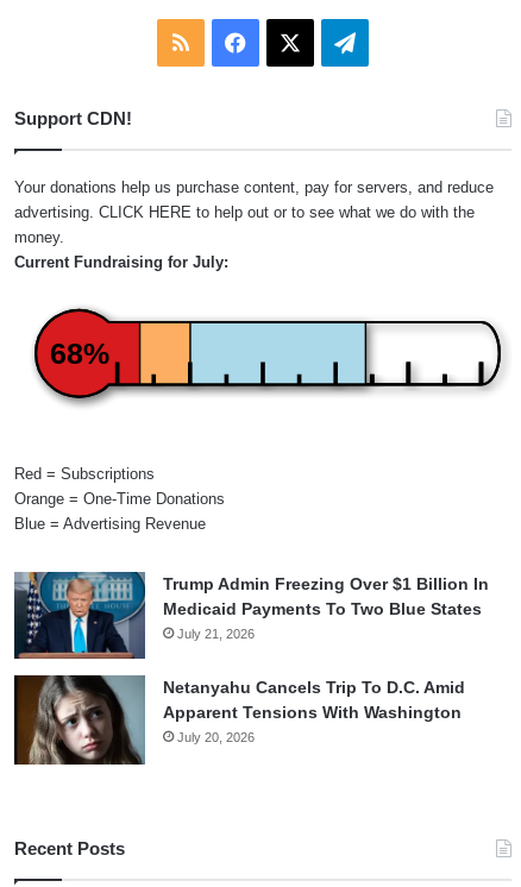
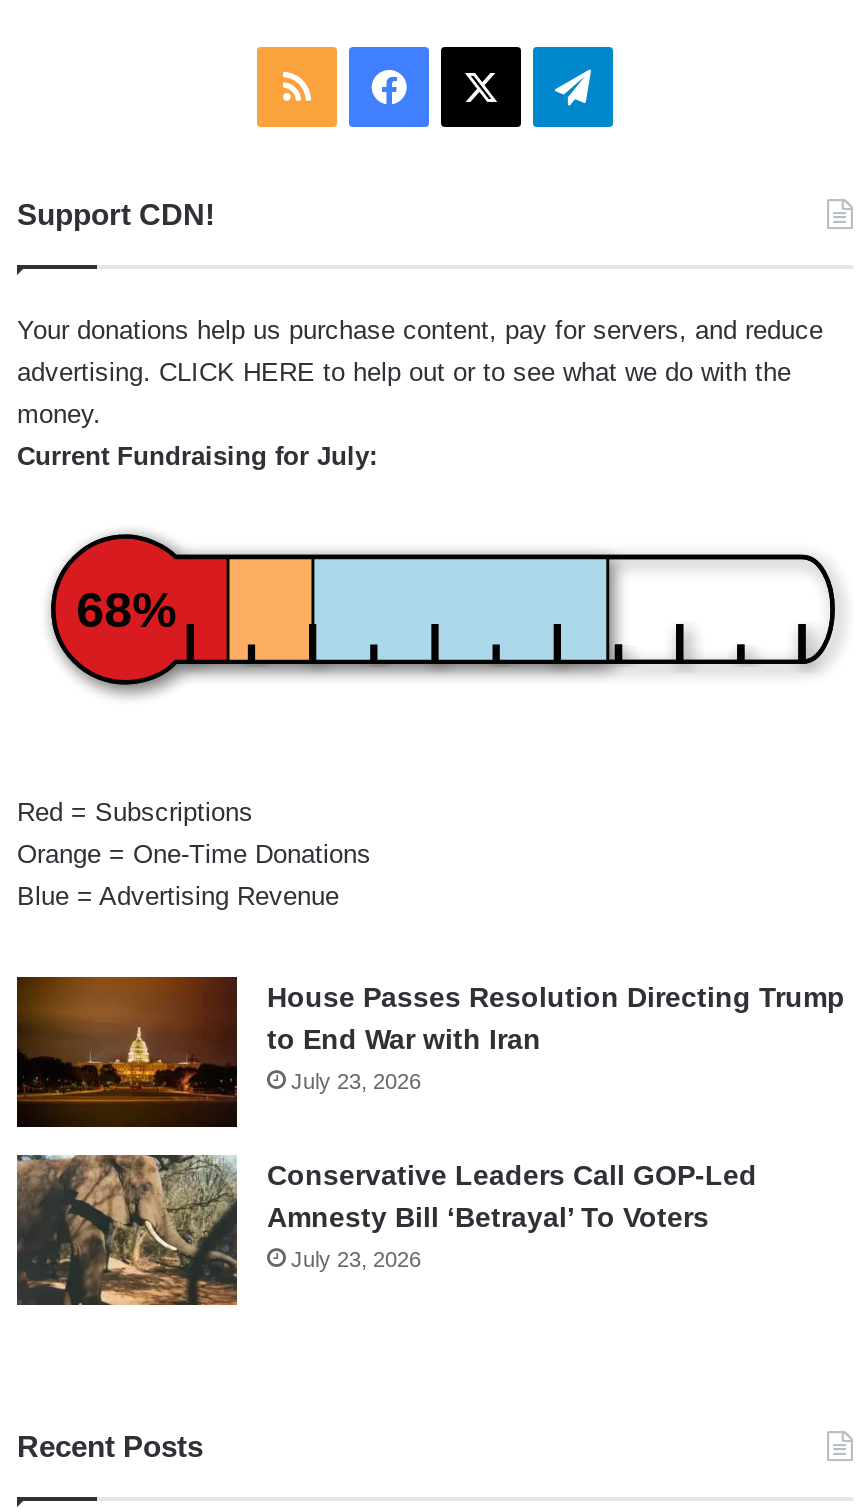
[13,571,489,660] [image] | Trump Admin Freezing Over $1 Billion In | Medicaid Payments To Two Blue States | July 21, 2026 -> [15,975,845,1129] [image] | House Passes Resolution Directing Trump | to End War with Iran | July 23, 2026
[13,674,465,766] [image] | Netanyahu Cancels Trip To D.C. Amid | Apparent Tensions With Washington | July 20, 2026 -> [15,1155,757,1307] [image] | Conservative Leaders Call GOP-Led | Amnesty Bill ‘Betrayal’ To Voters | July 23, 2026

